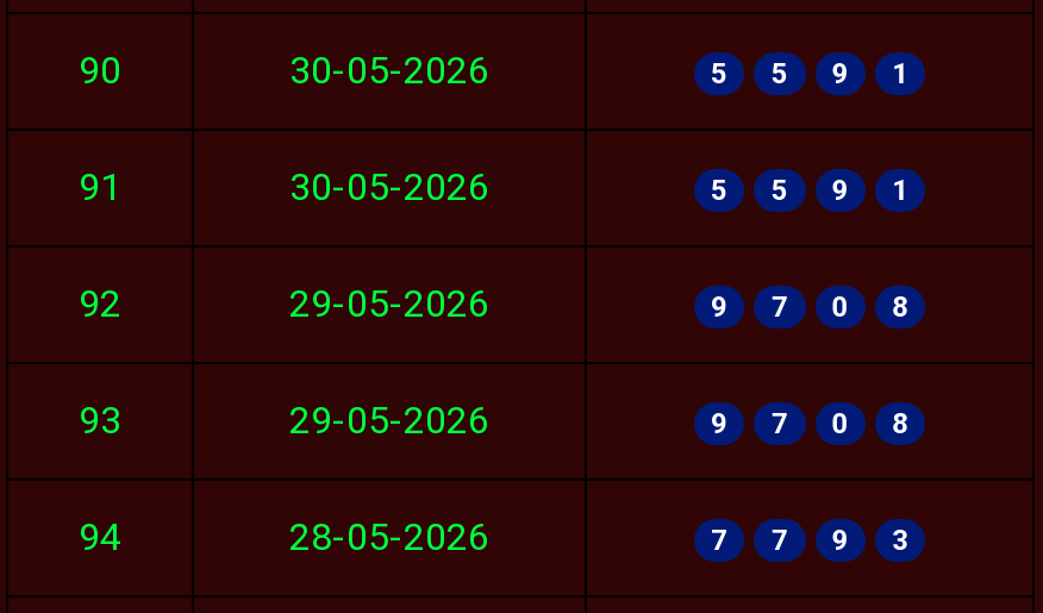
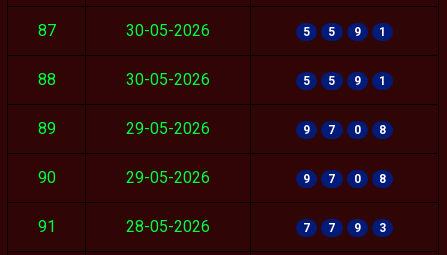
[79,48,121,93] 90 -> [37,21,55,40] 87
[79,164,121,209] 91 -> [37,70,55,89] 88
[79,281,121,326] 92 -> [37,119,55,138] 89
[79,398,121,443] 93 -> [37,168,55,187] 90
[79,514,121,559] 94 -> [37,217,55,236] 91

